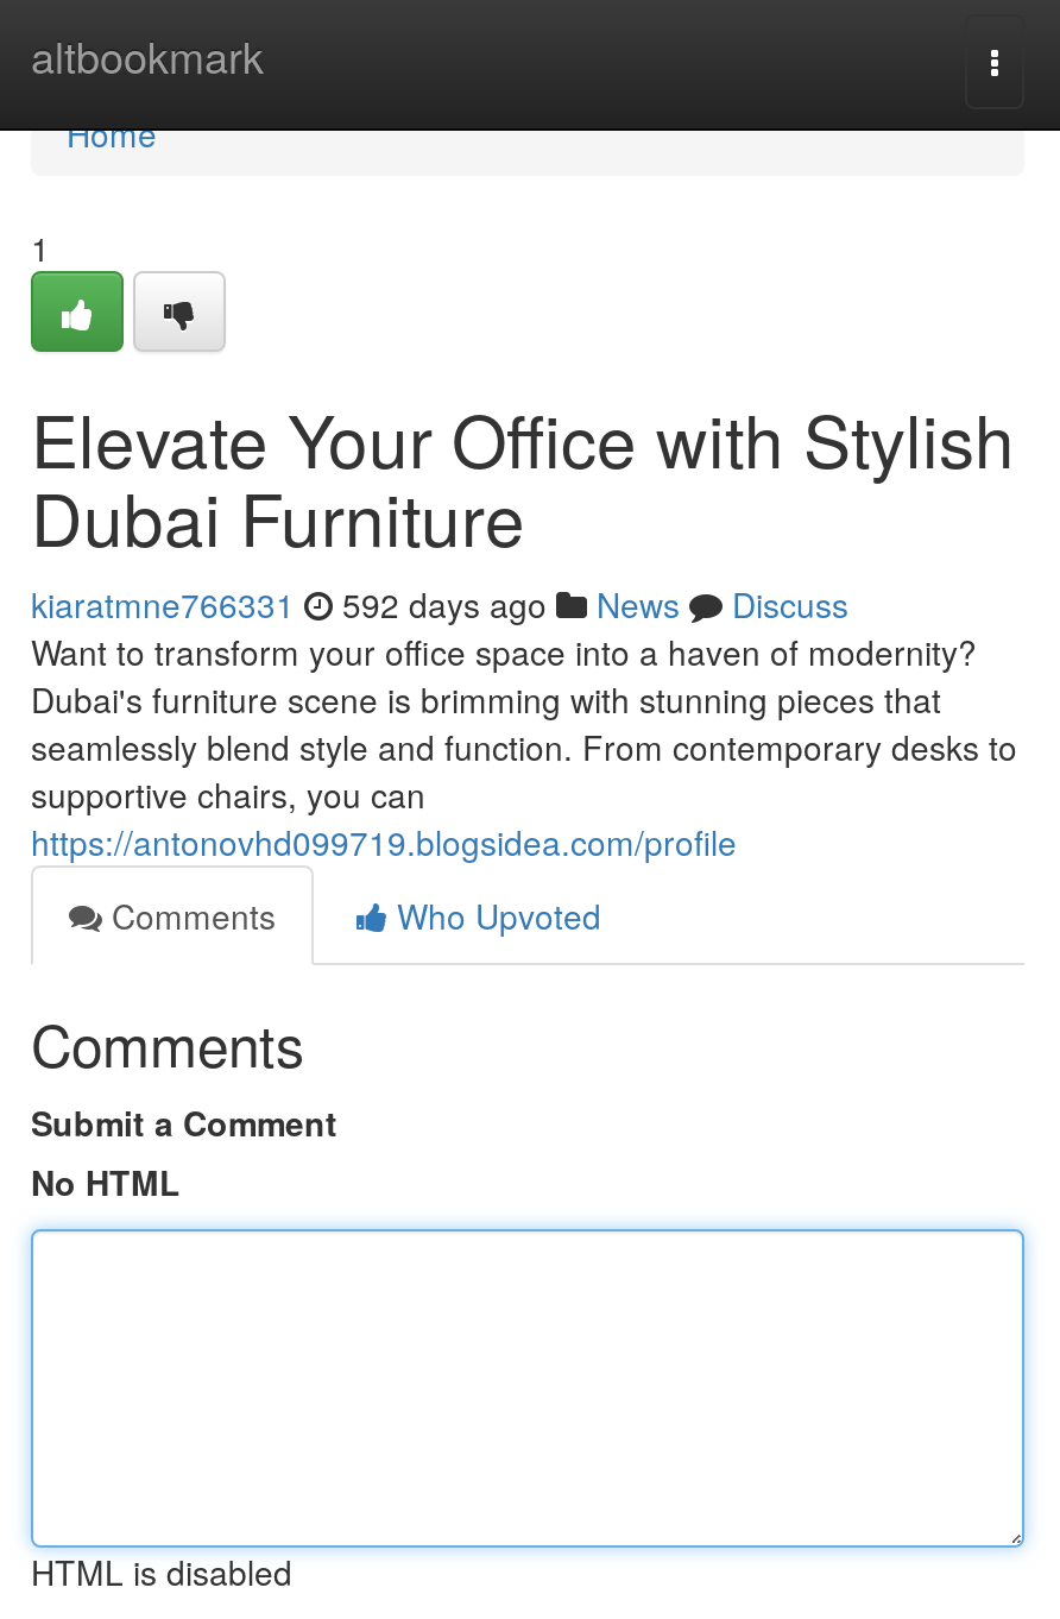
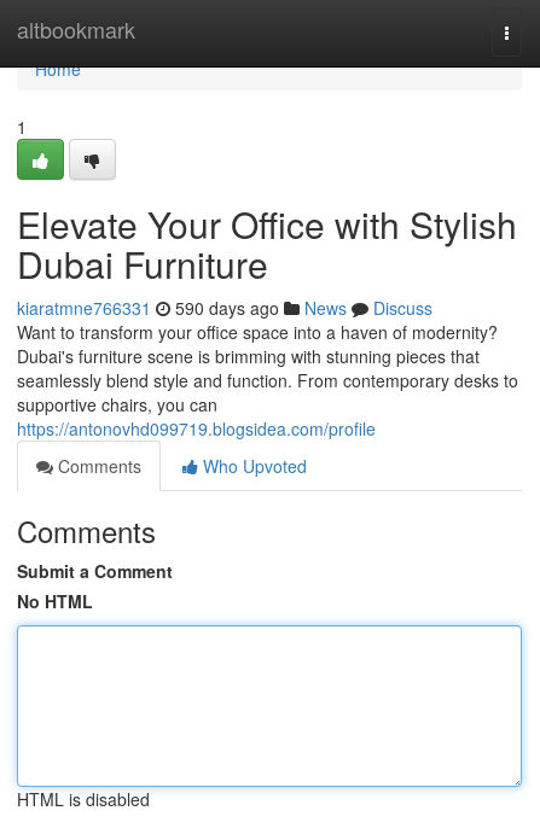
[31,580,848,628] kiaratmne766331 592 days ago News Discuss -> [17,296,432,320] kiaratmne766331 590 days ago News Discuss

